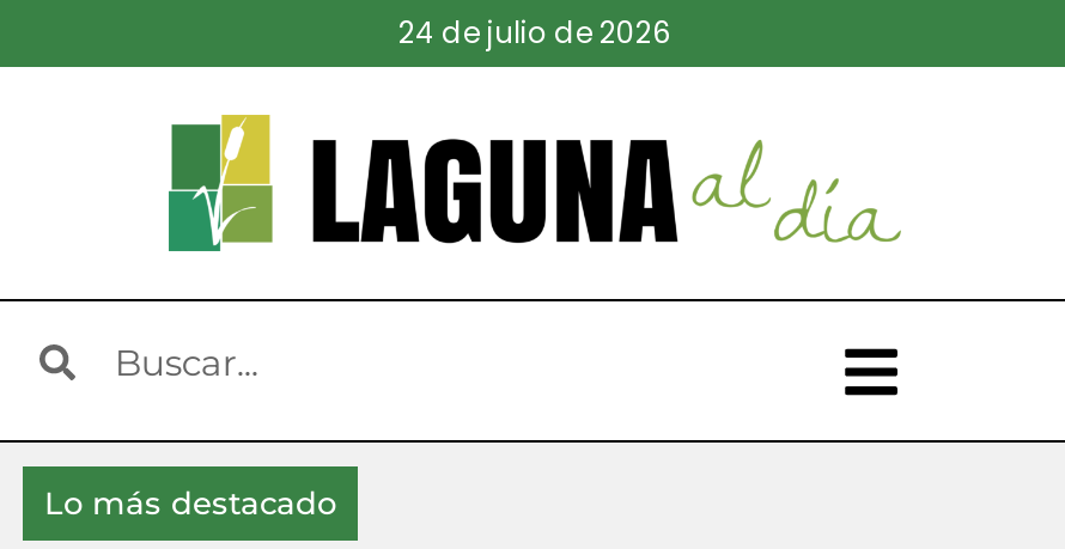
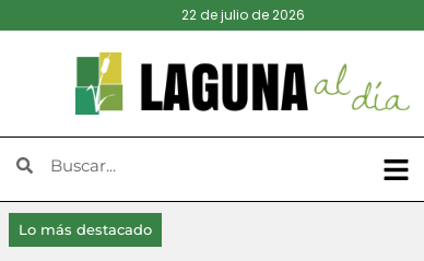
[398,12,671,53] 24 de julio de 2026 -> [181,5,304,24] 22 de julio de 2026

